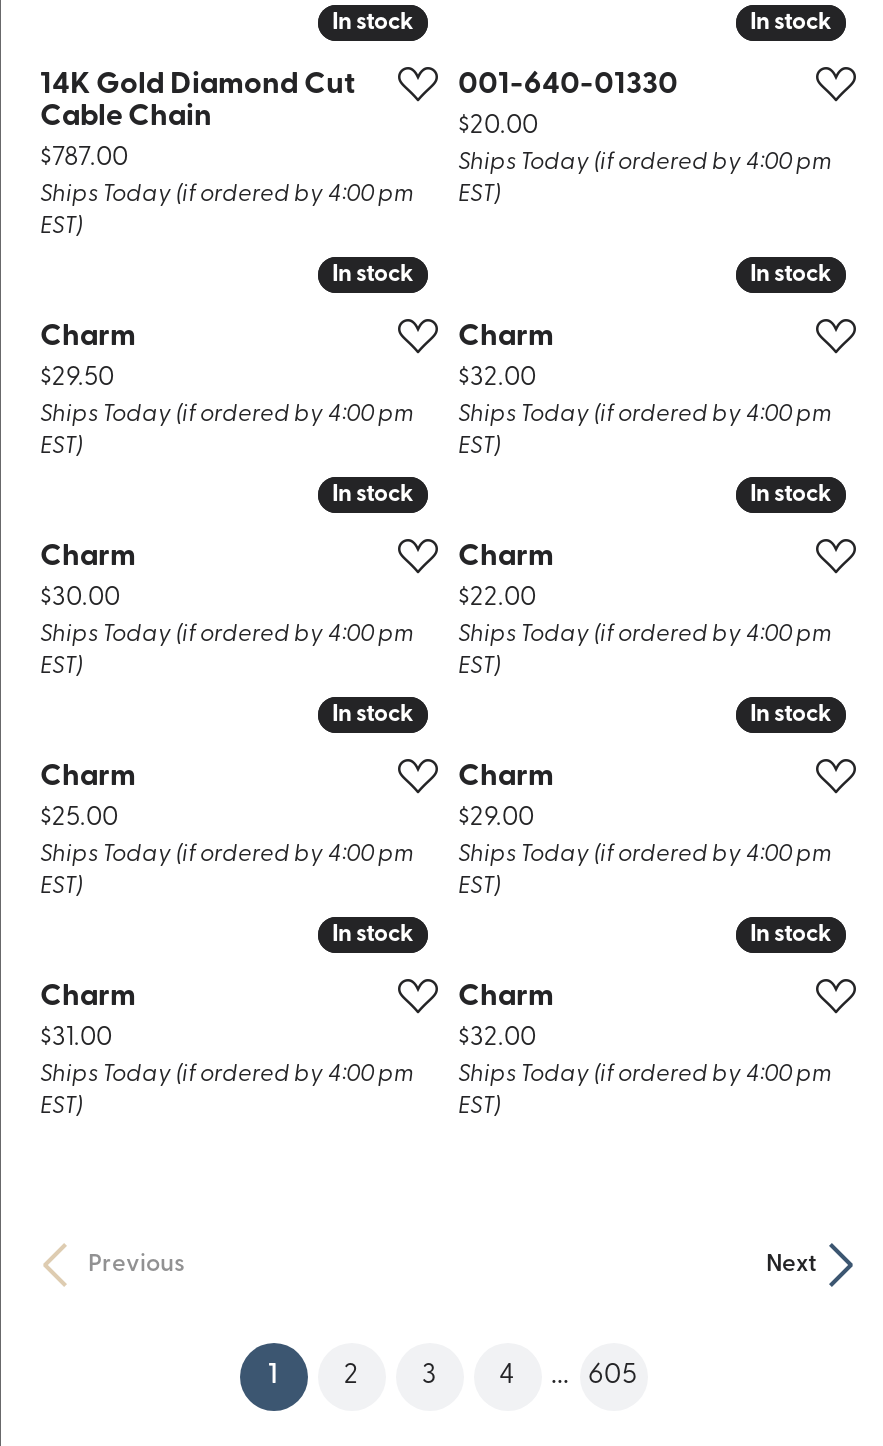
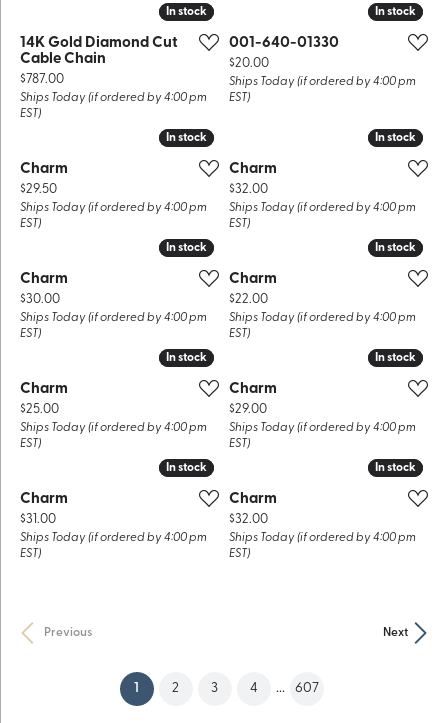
[588,1362,638,1392] 605 -> [294,681,318,696] 607

